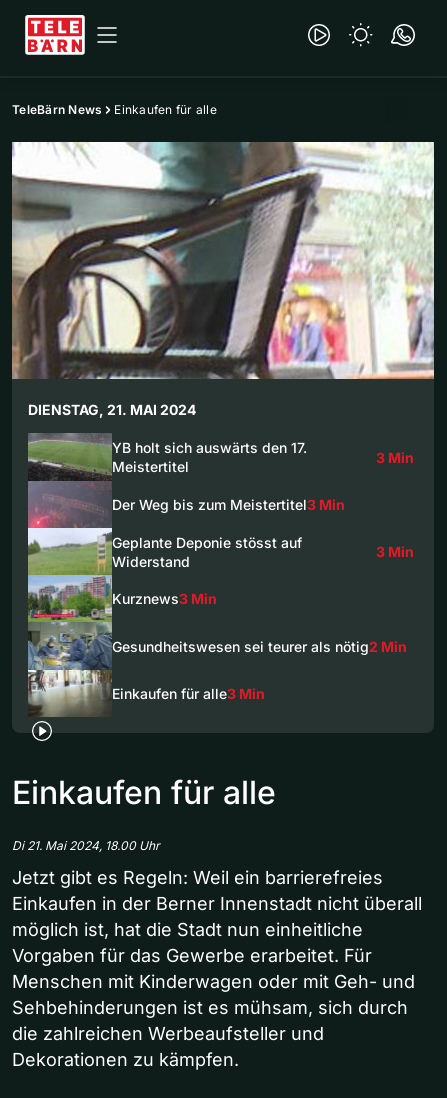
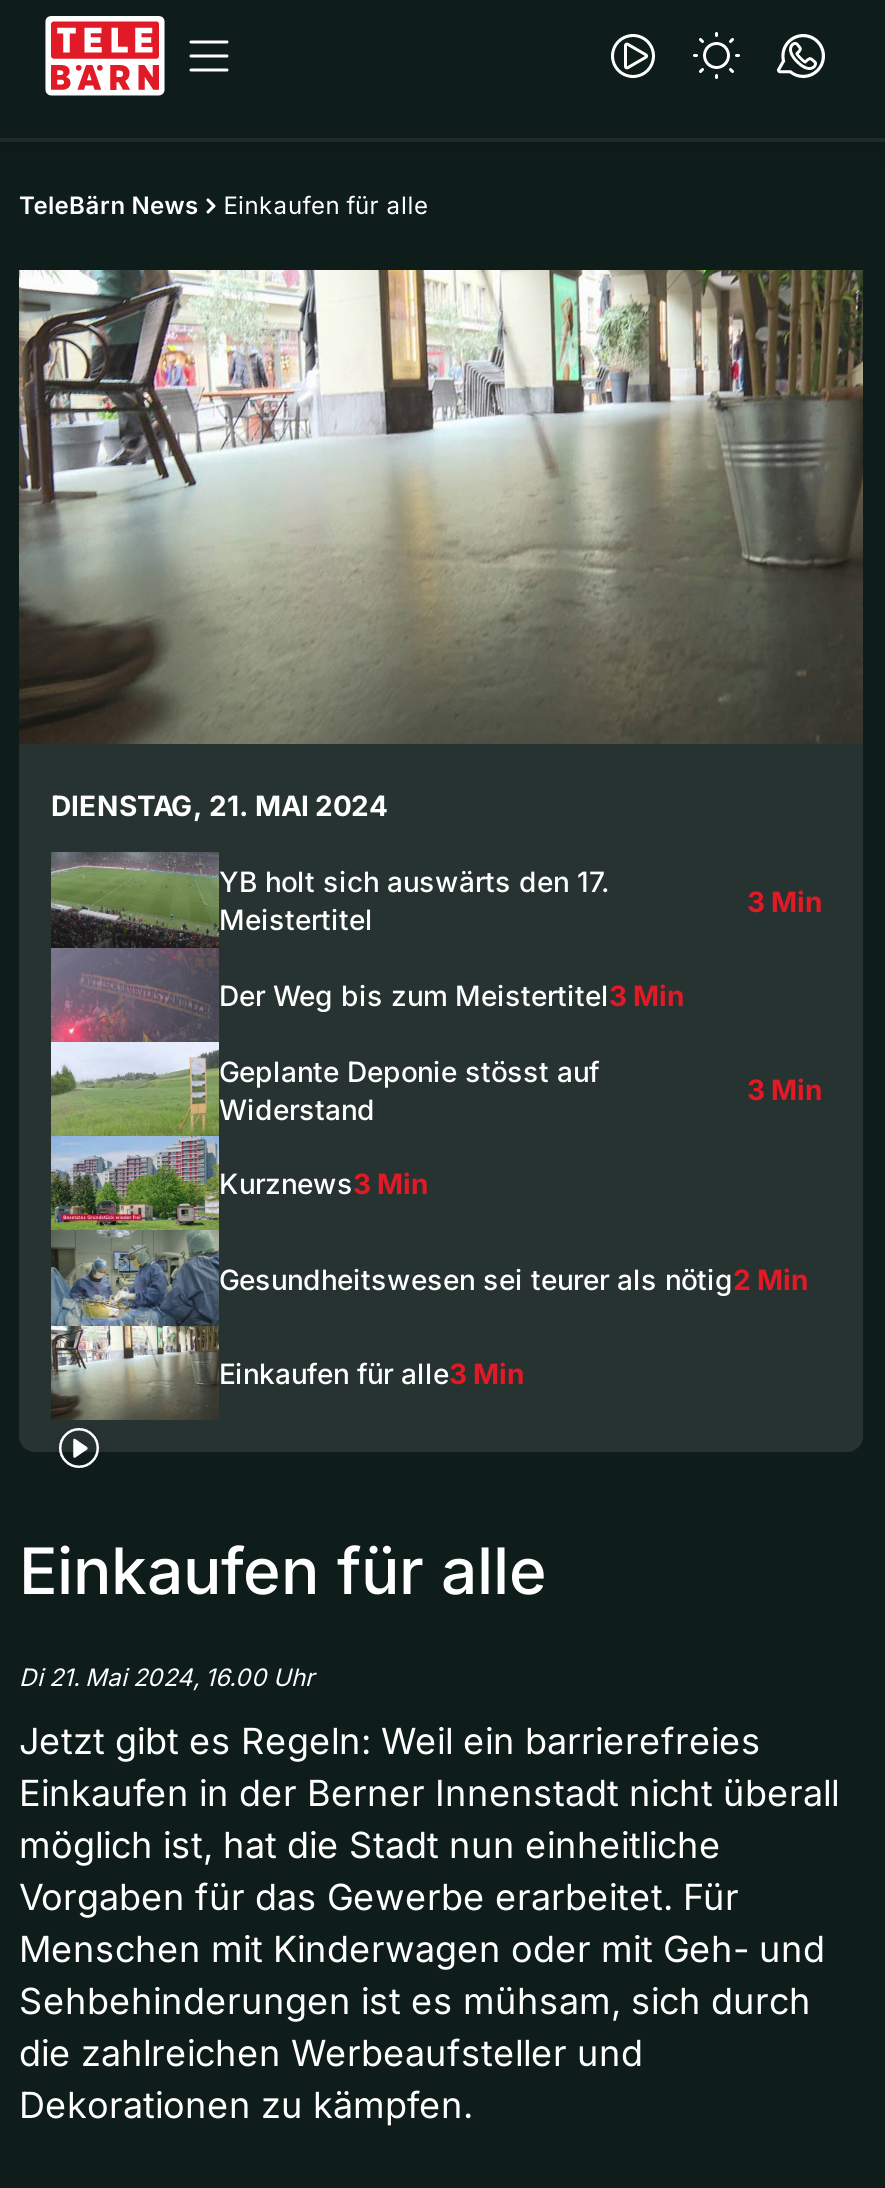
[11,141,435,380] [image] -> [17,268,863,744] [image]
[12,838,160,853] Di 21. Mai 2024, 18.00 Uhr -> [19,1662,315,1692] Di 21. Mai 2024, 16.00 Uhr

